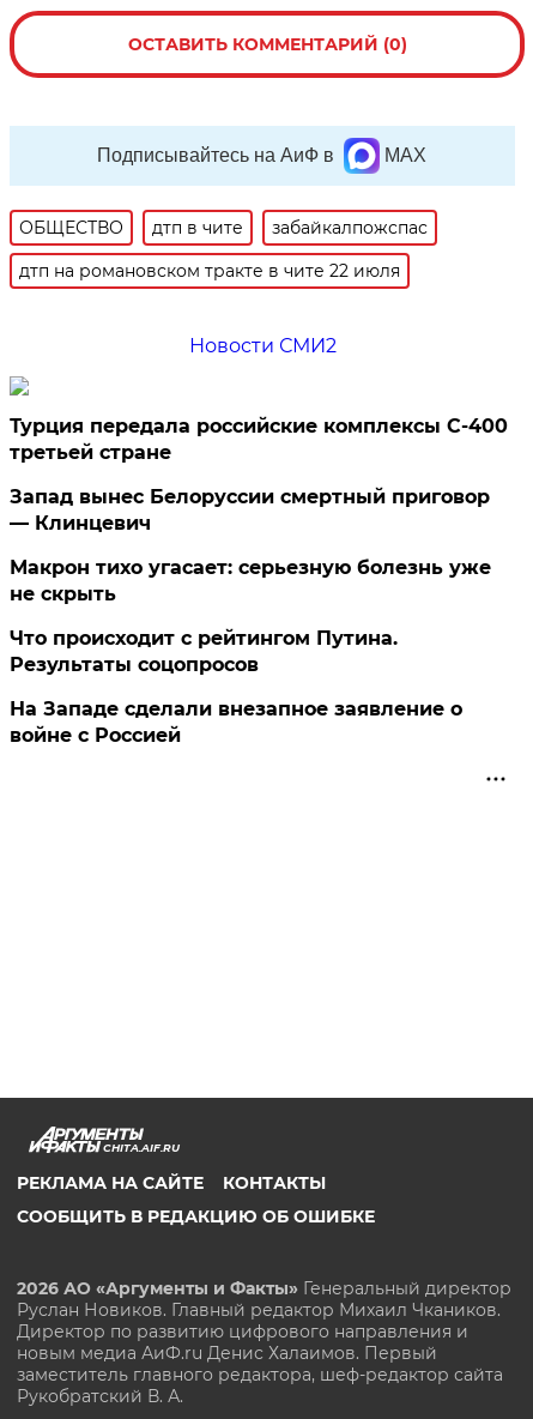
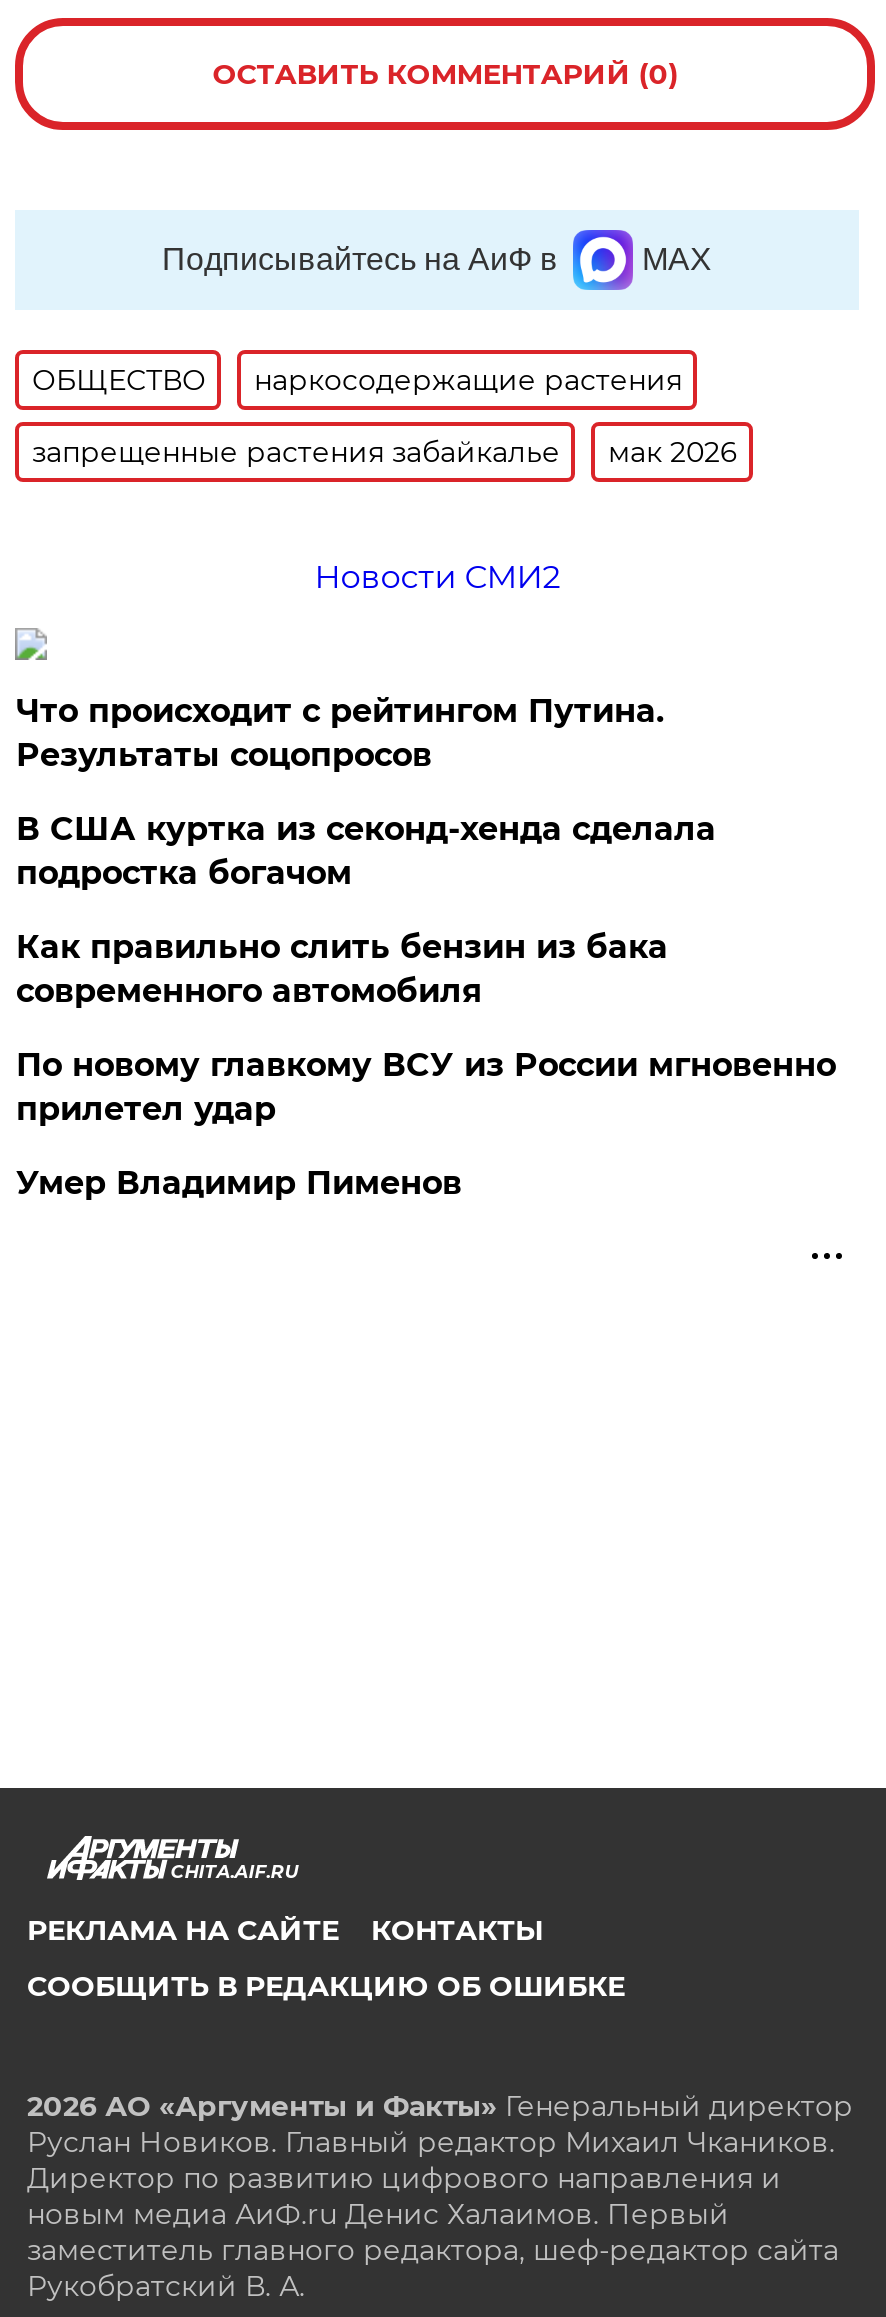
[153,217,428,238] дтп в чите | забайкалпожспас -> [254,362,682,398] наркосодержащие растения
[20,260,401,282] дтп на романовском тракте в чите 22 июля -> [32,434,738,470] запрещенные растения забайкалье | мак 2026
[10,415,508,605] Турция передала российские комплексы С-400 | третьей стране | Запад вынес Белоруссии смертный приговор | — Клинцевич | Макрон тихо угасает: серьезную болезнь уже | не скрыть -> none
moved [10,627,398,676] -> [16,692,664,774]: Что происходит с рейтингом Путина. | Результаты соцопросов
[10,698,463,747] На Западе сделали внезапное заявление о | войне с Россией -> [16,810,836,1202] В США куртка из секонд-хенда сделала | подростка богачом | Как правильно слить бензин из бака | современного автомобиля | По новому главкому ВСУ из России мгновенно | прилетел удар | Умер Владимир Пименов

